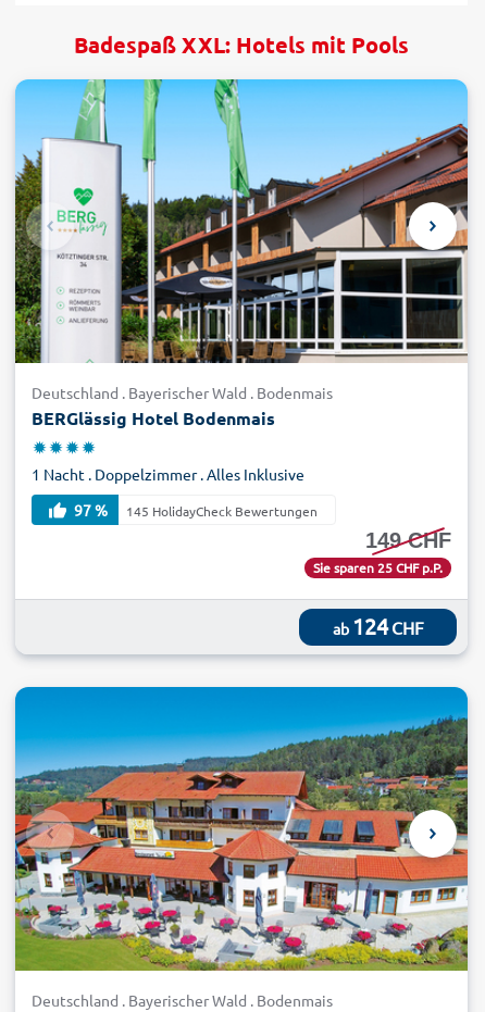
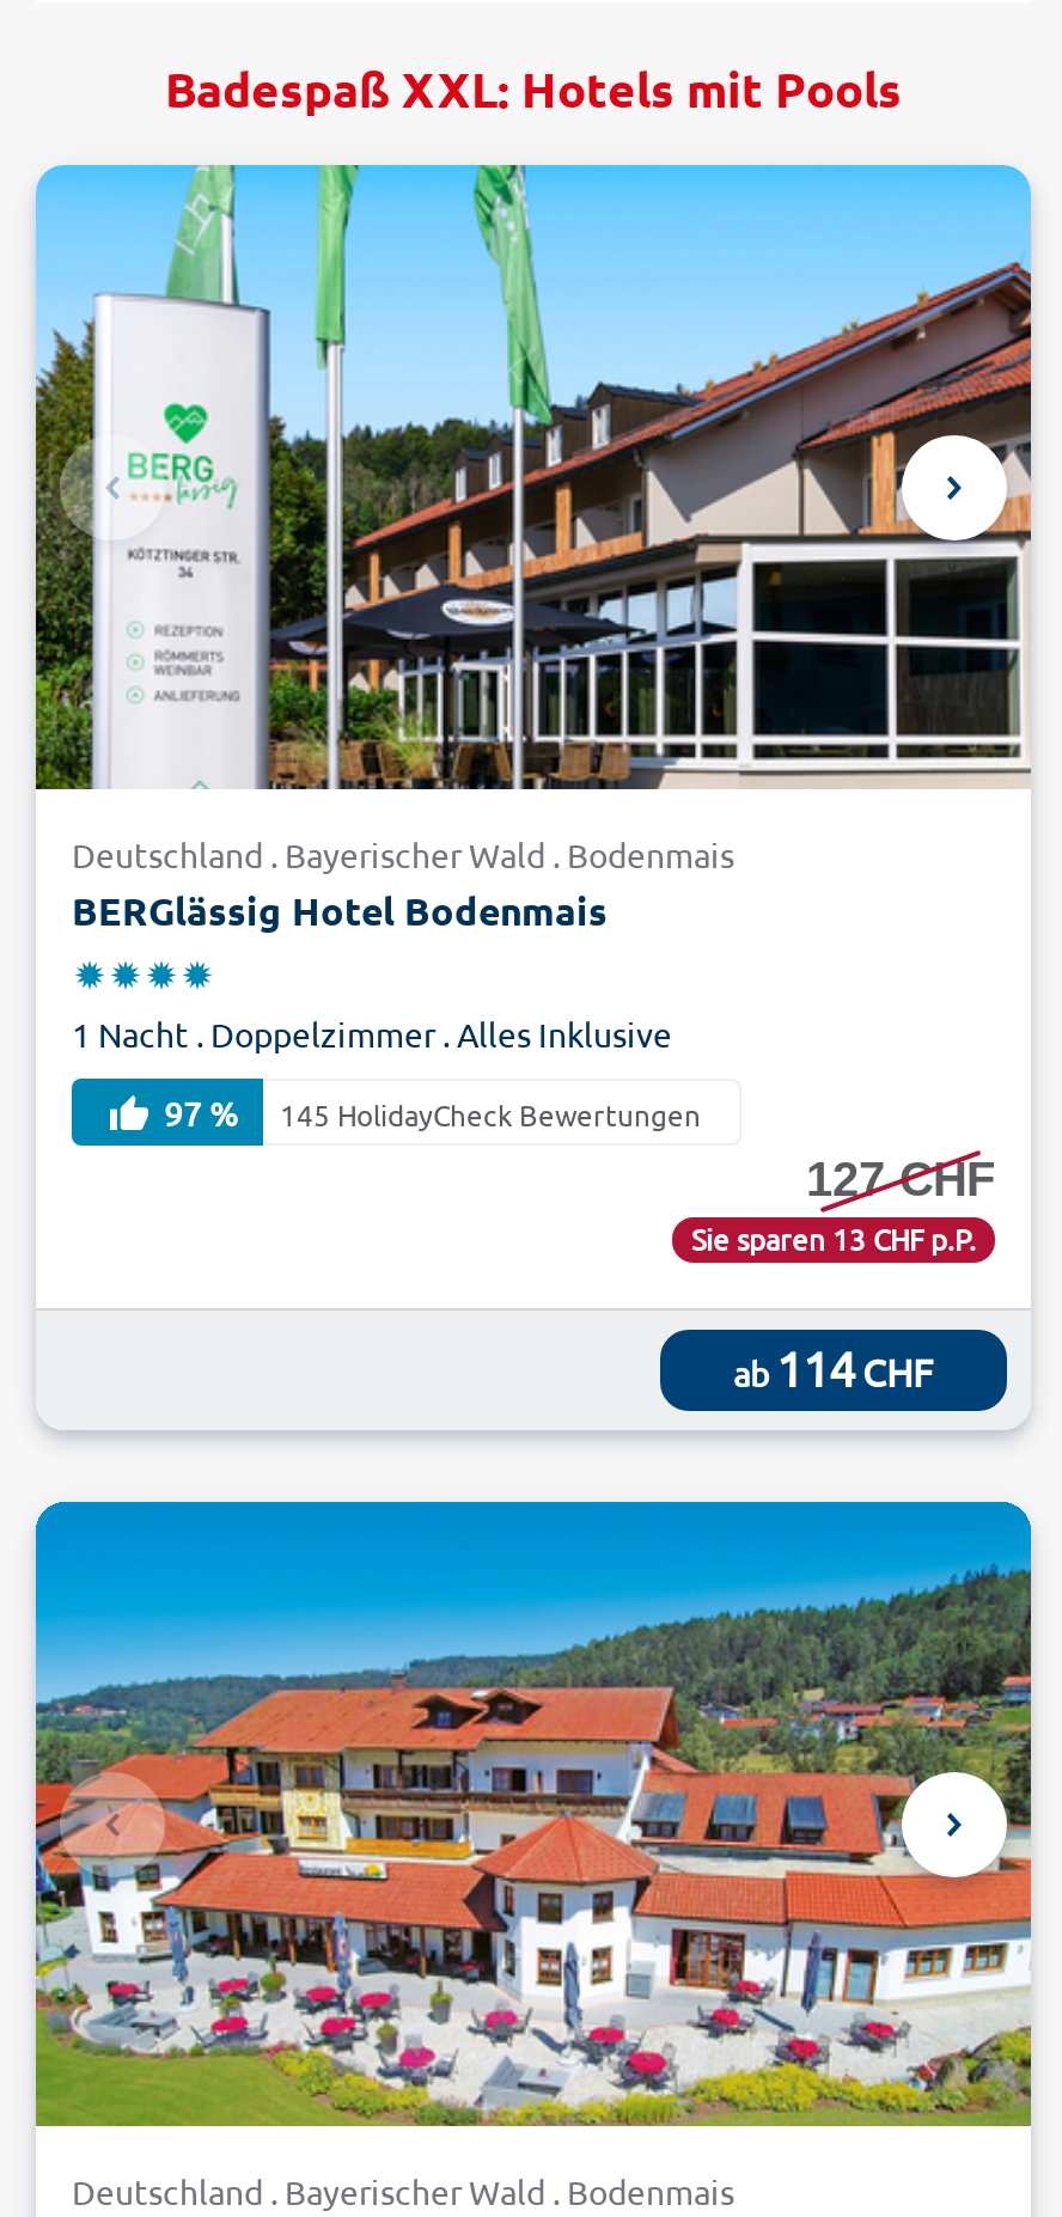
[365,528,451,552] 149 CHF -> [806,1153,995,1205] 127 CHF
[313,559,443,576] Sie sparen 25 CHF p.P. -> [691,1220,976,1258] Sie sparen 13 CHF p.P.
[332,612,424,639] ab 124 CHF -> [733,1337,934,1397] ab 114 CHF

